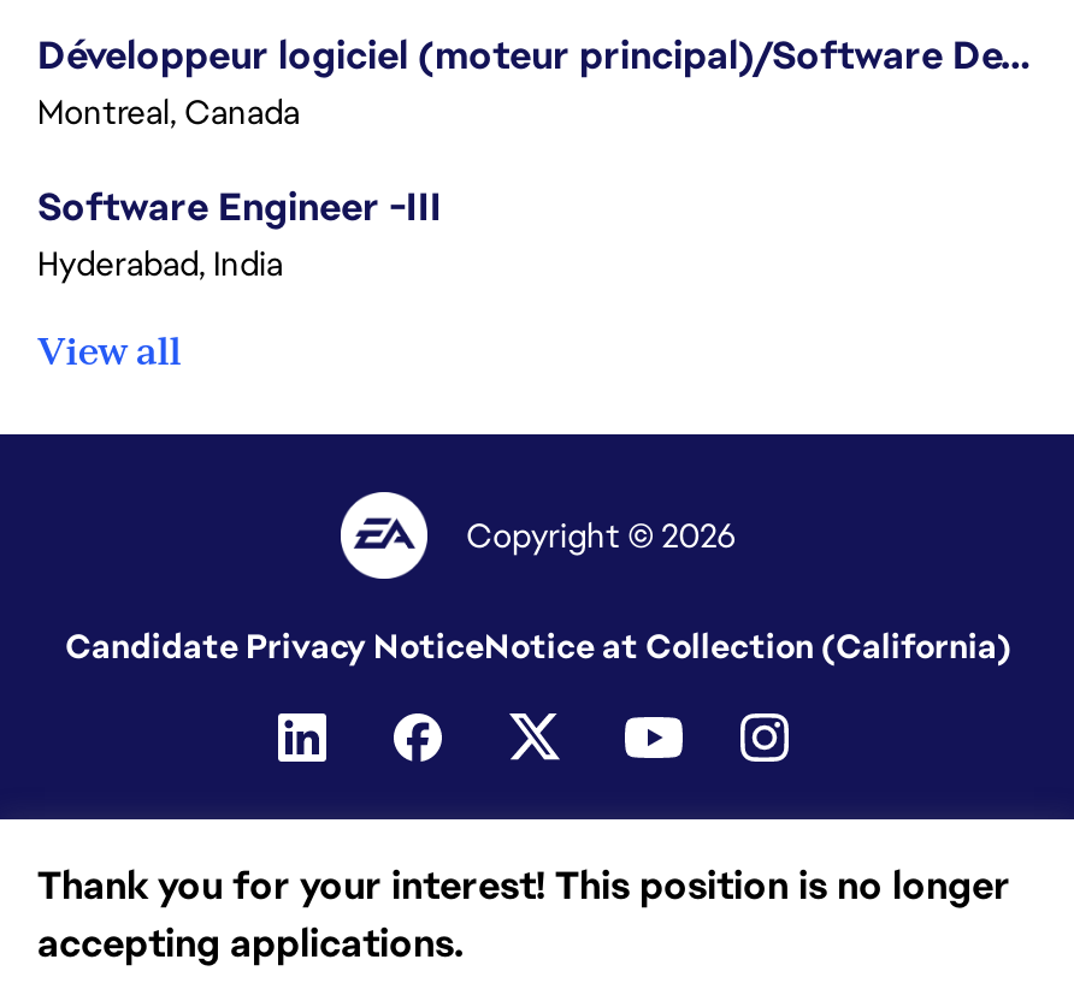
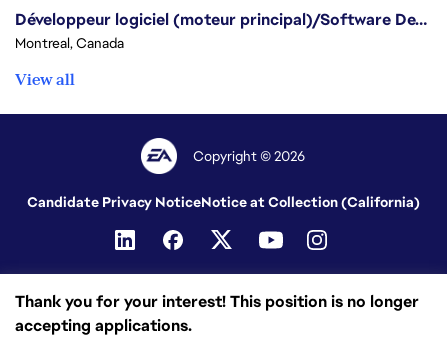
[37,182,442,285] Software Engineer -III | Hyderabad, India -> none

